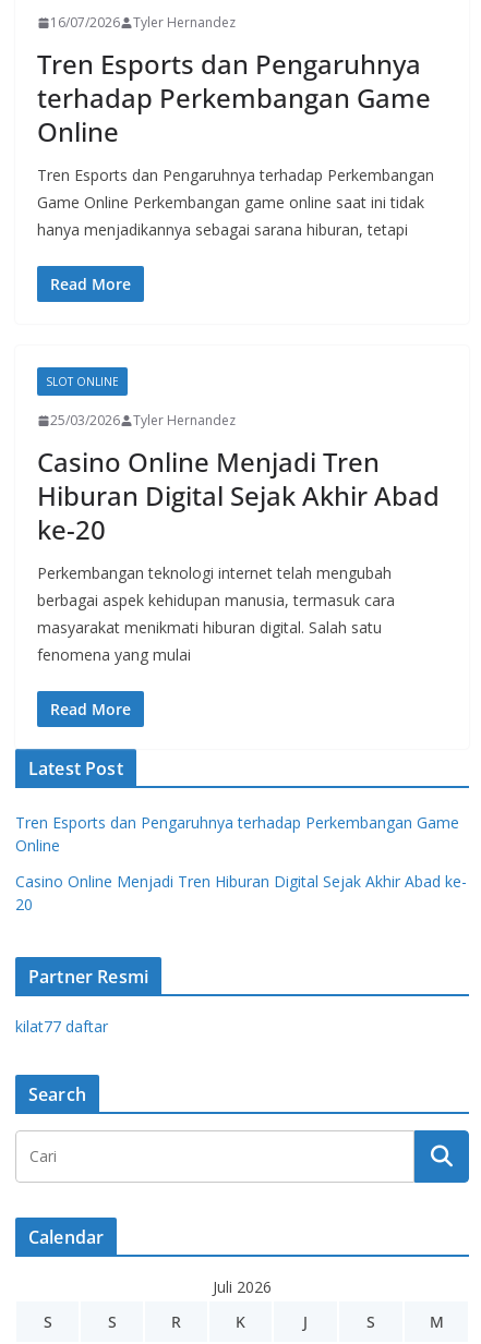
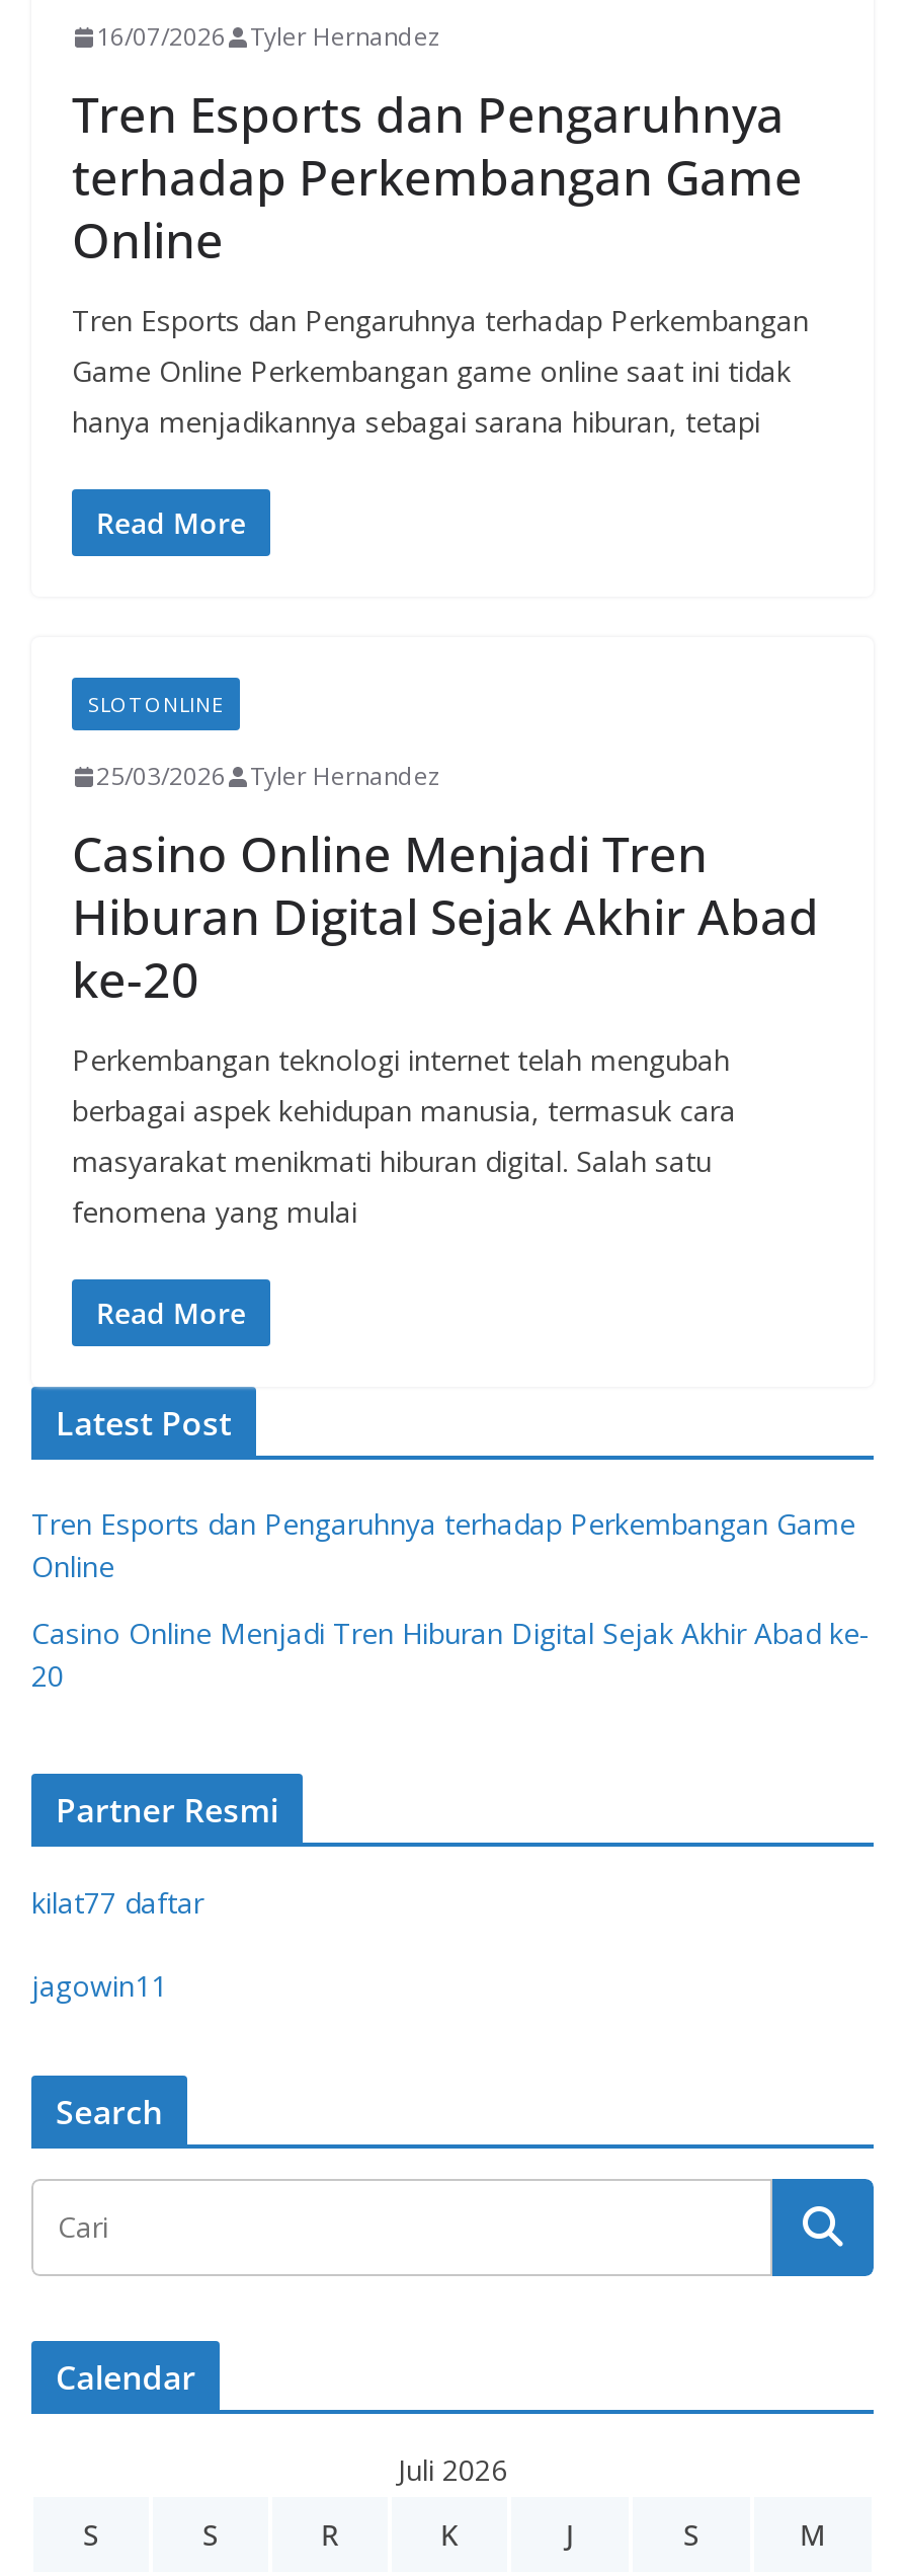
none -> [31,1966,167,2005] jagowin11

